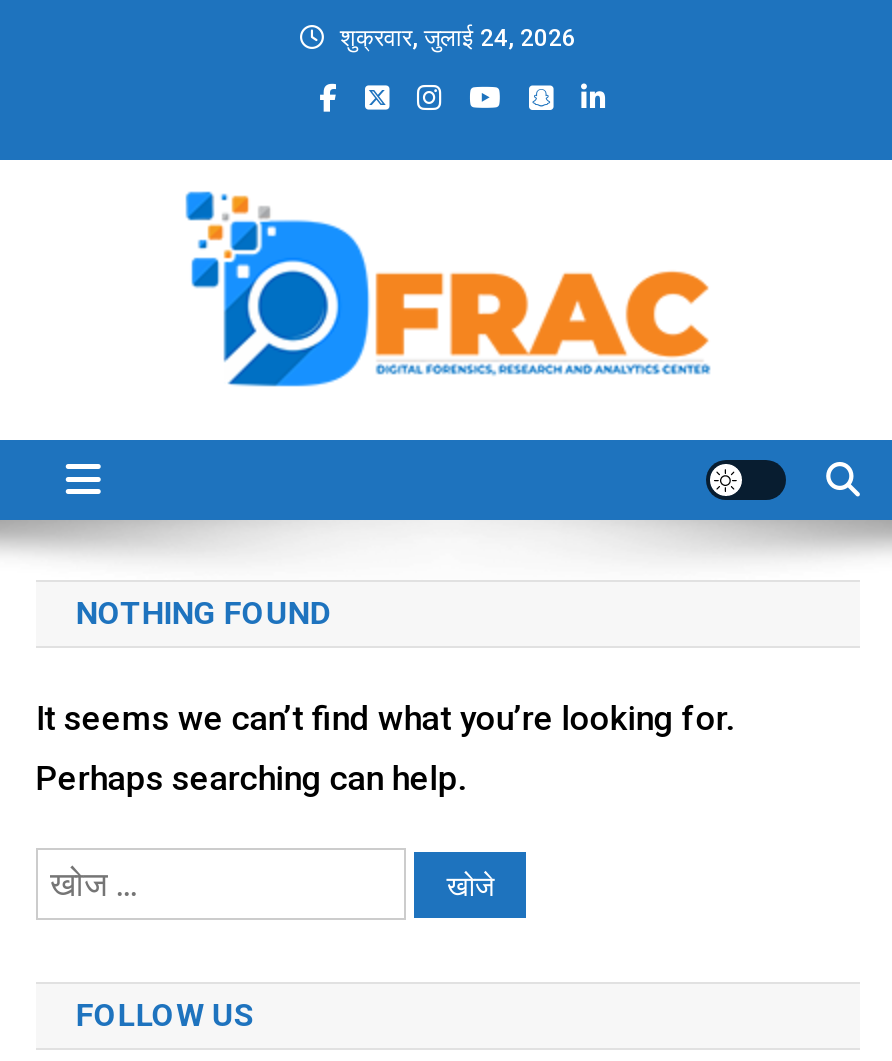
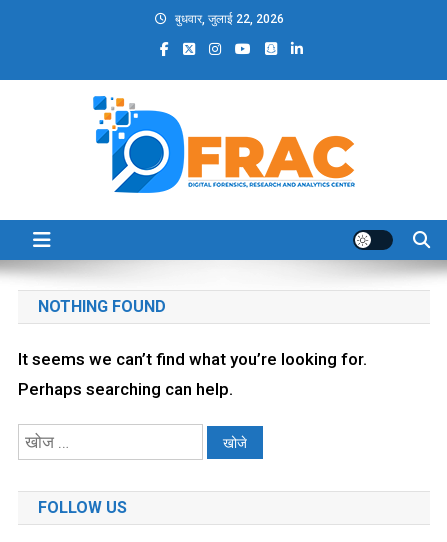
[340,24,576,52] शुक्रवार, जुलाई 24, 2026 -> [174,12,283,26] बुधवार, जुलाई 22, 2026

